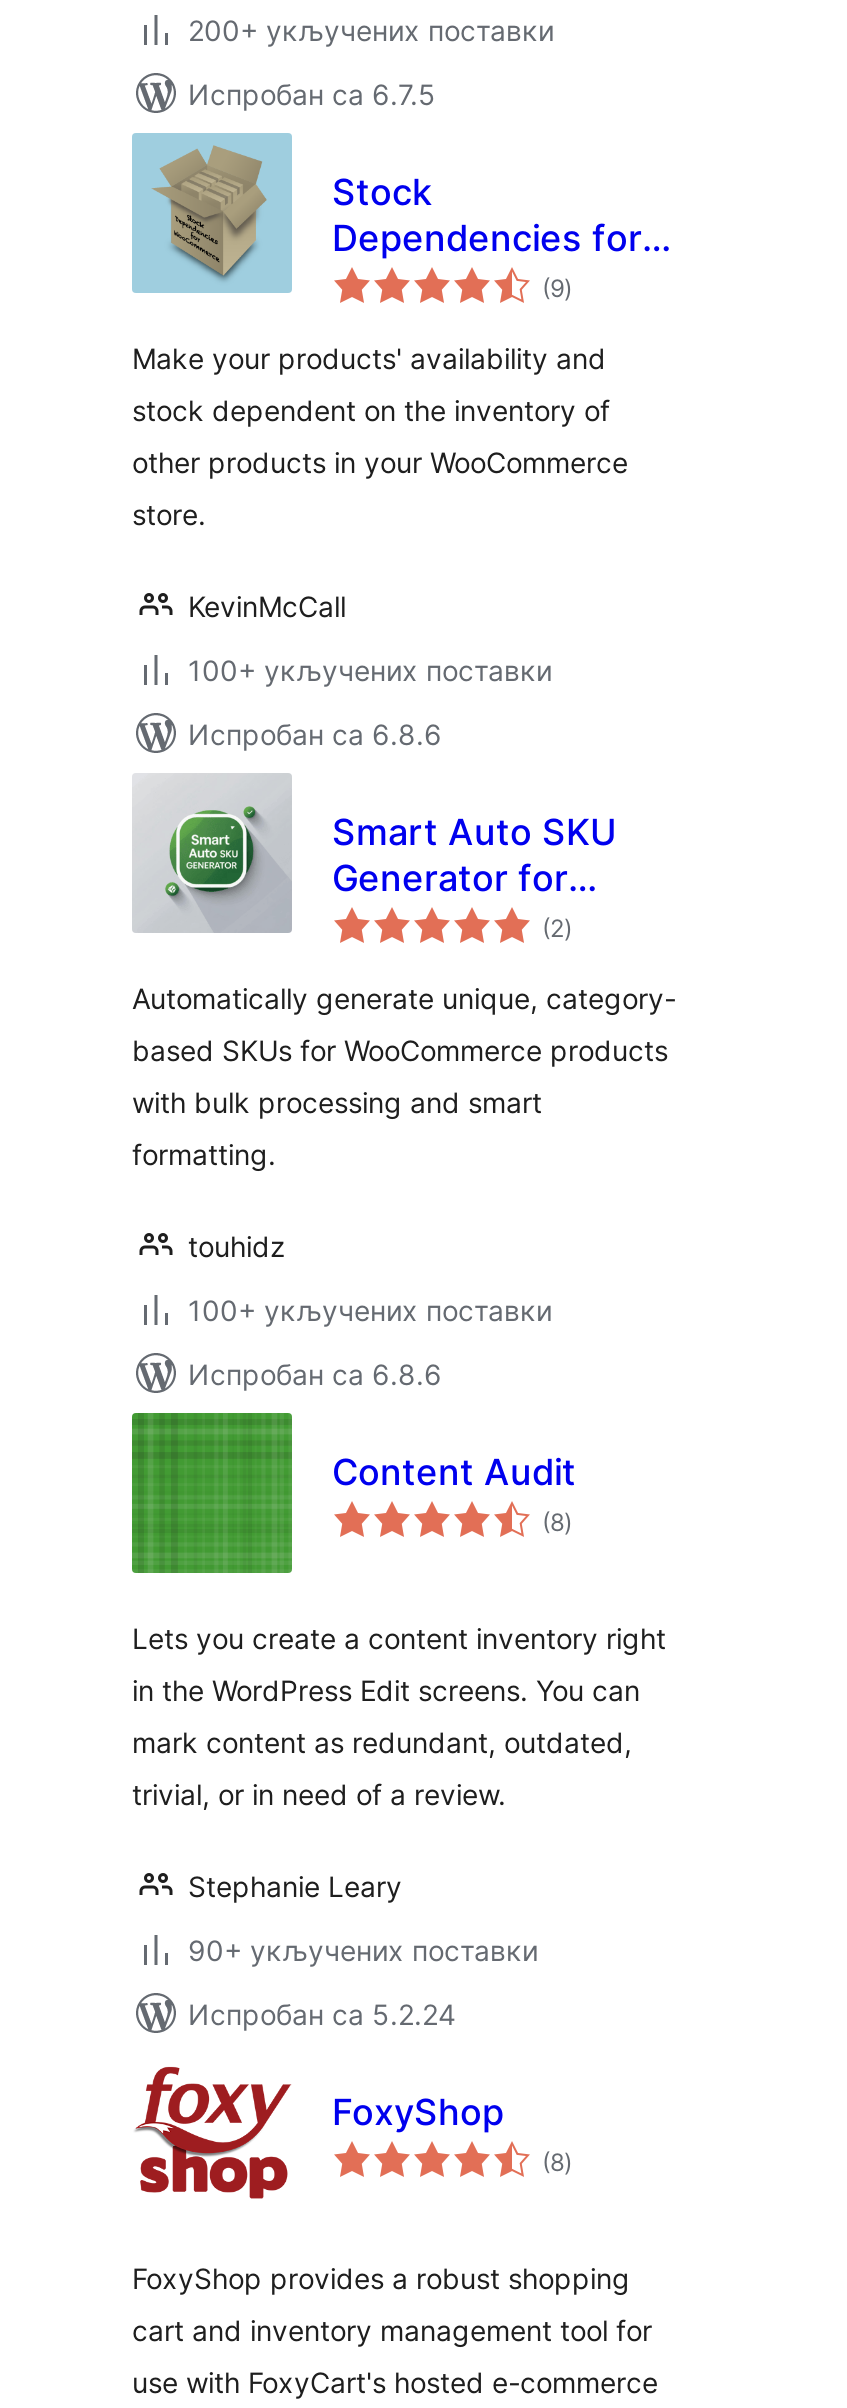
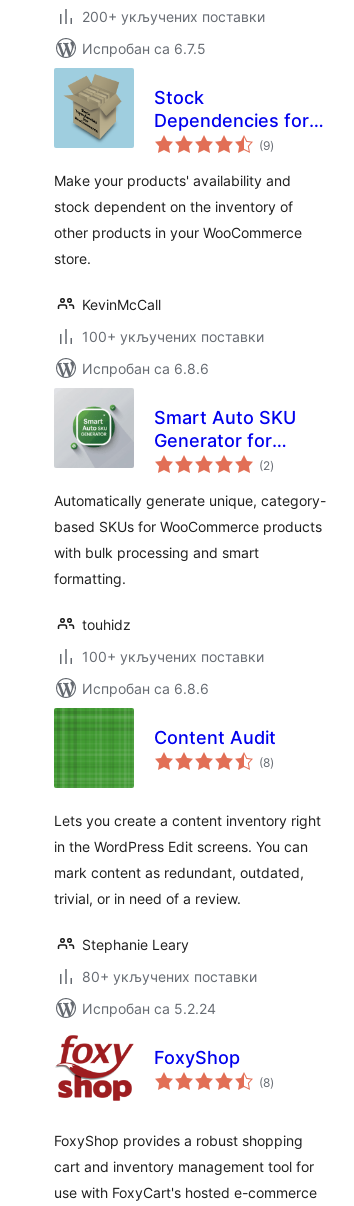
[188,1933,538,1967] 90+ укључених поставки -> [82,968,257,985] 80+ укључених поставки

